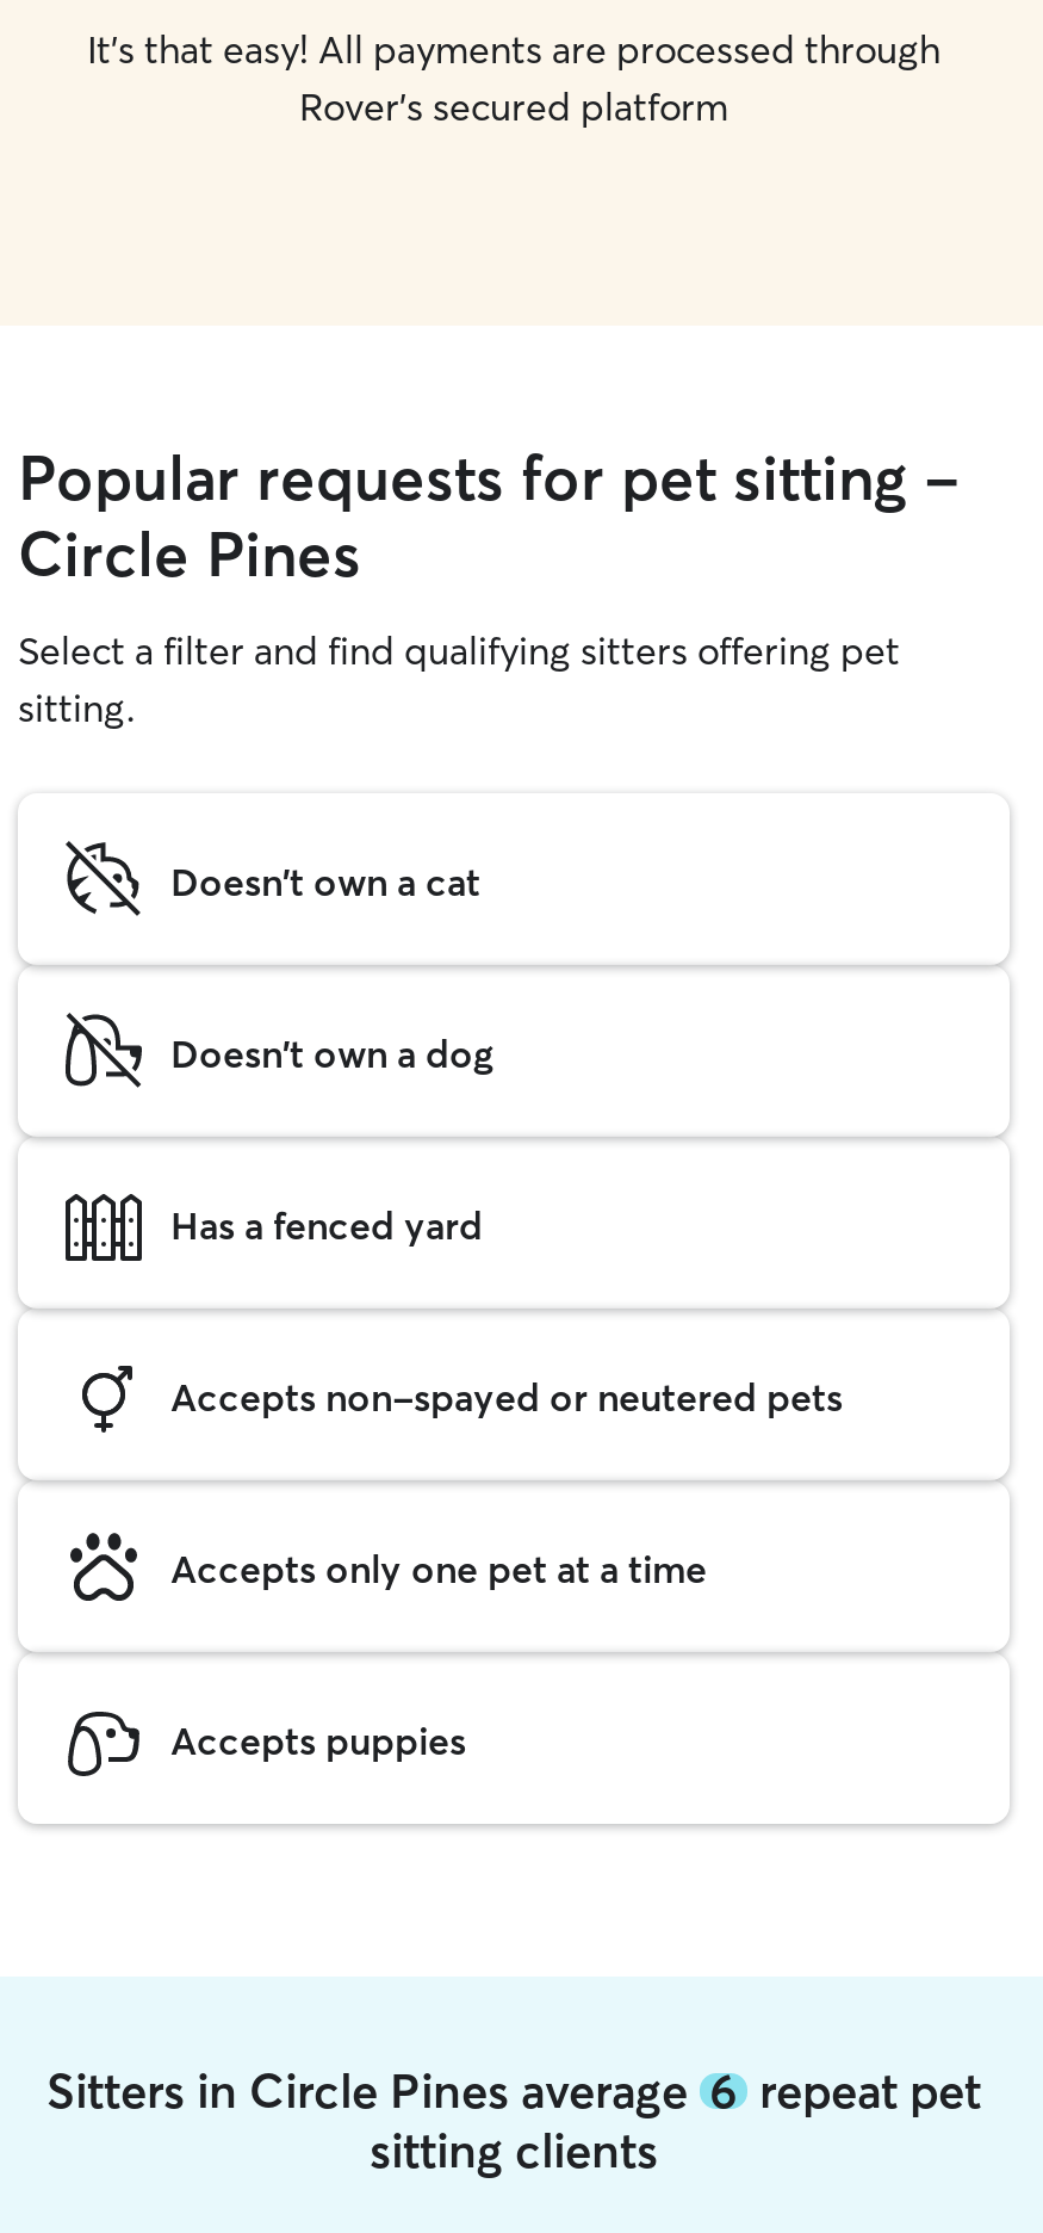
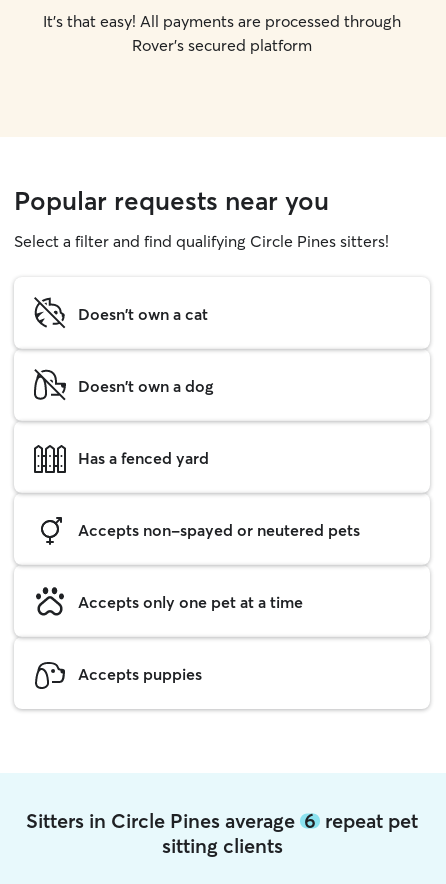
[18,440,960,731] Popular requests for pet sitting - | Circle Pines | Select a filter and find qualifying sitters offering pet | sitting. -> [14,185,389,251] Popular requests near you | Select a filter and find qualifying Circle Pines sitters!

